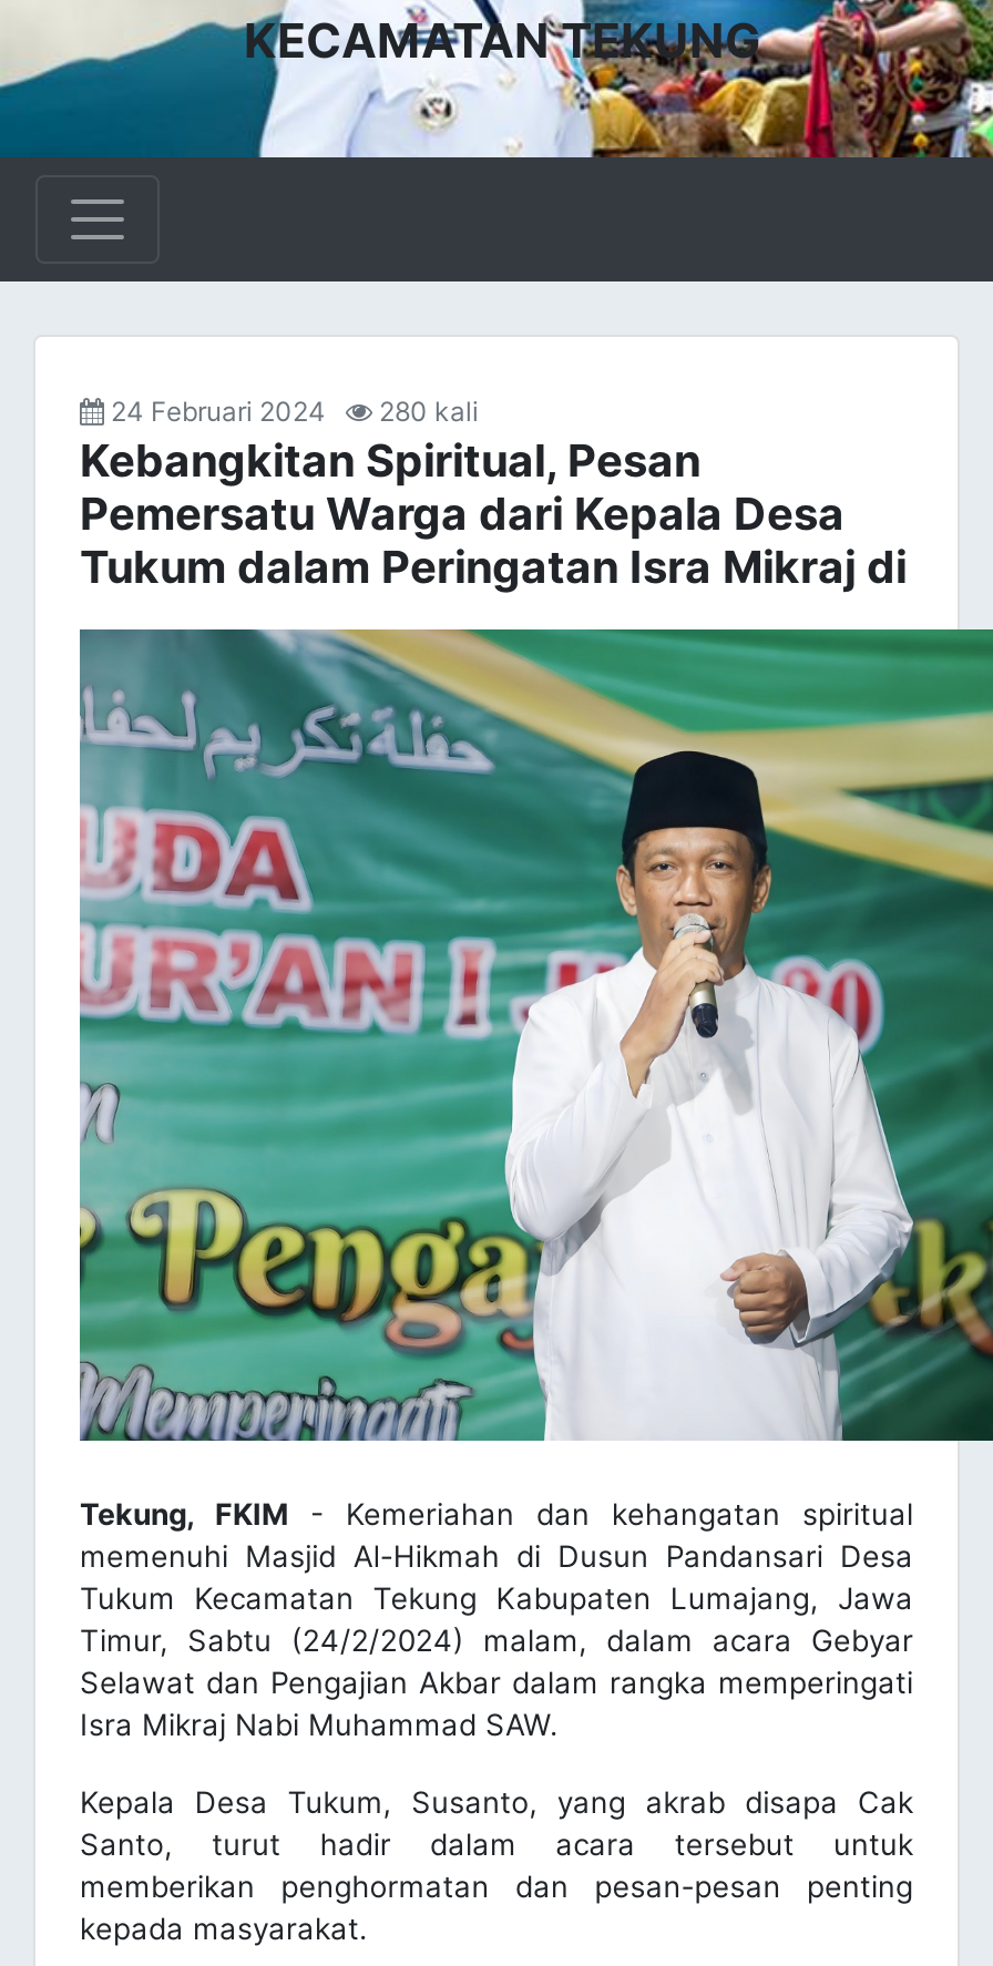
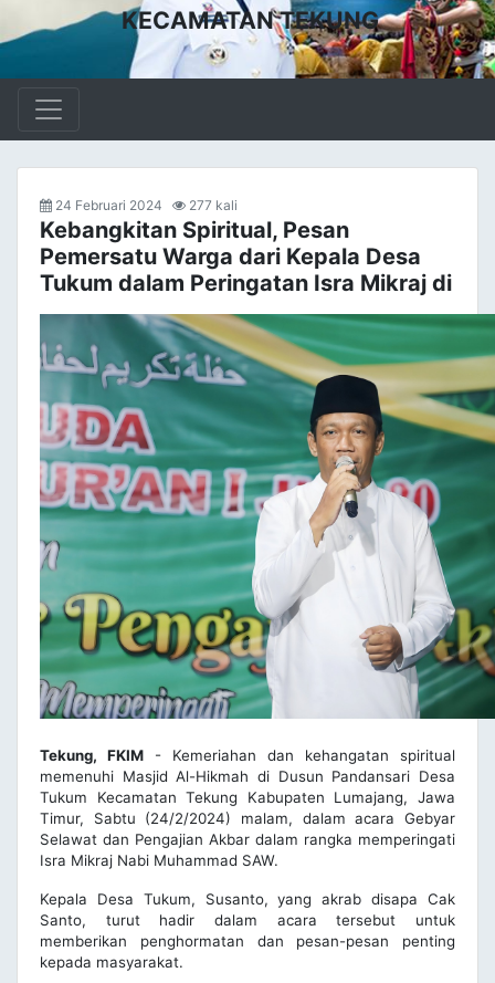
[104,395,492,428] 24 Februari 2024 280 kali -> [52,197,244,213] 24 Februari 2024 277 kali

